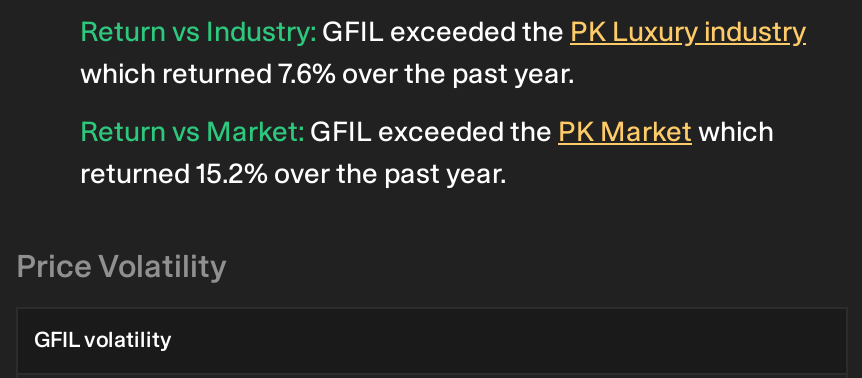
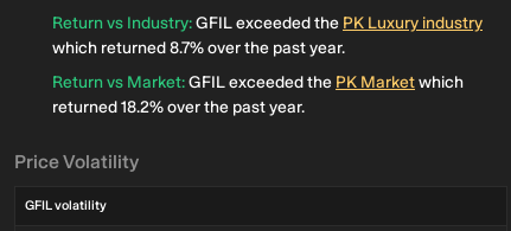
[80,56,574,90] which returned 7.6% over the past year. -> [52,38,345,58] which returned 8.7% over the past year.
[80,156,506,190] returned 15.2% over the past year. -> [52,97,305,117] returned 18.2% over the past year.

